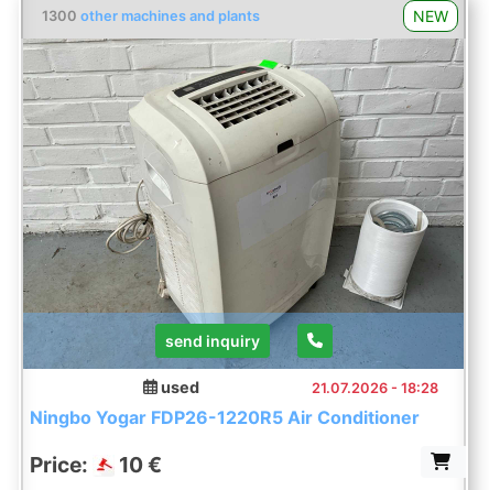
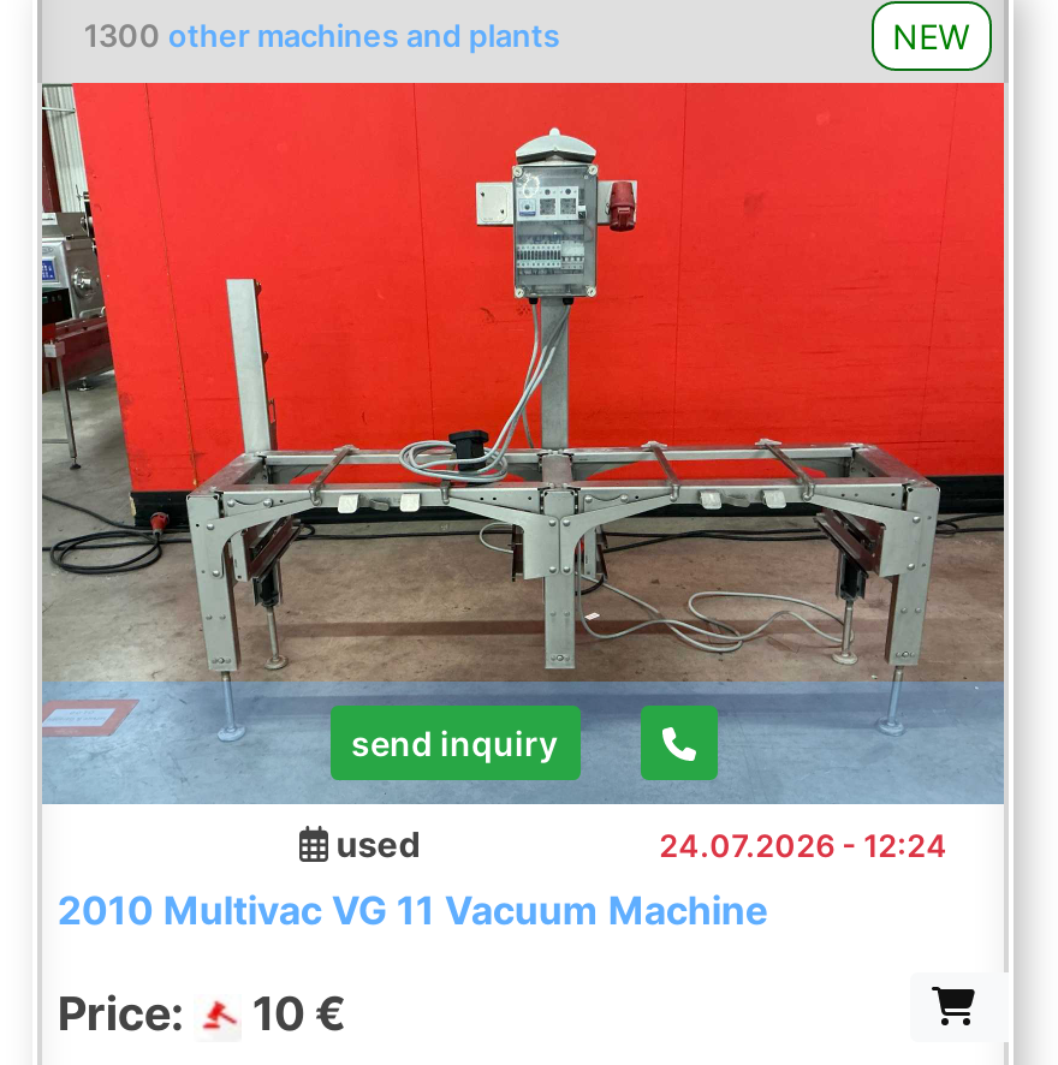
[23,37,465,428] [image] | 21.07.2026 - 18:28 | Ningbo Yogar FDP26-1220R5 Air Conditioner -> [40,79,1006,934] [image] | 24.07.2026 - 12:24 | 2010 Multivac VG 11 Vacuum Machine

